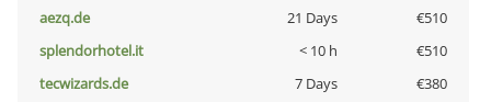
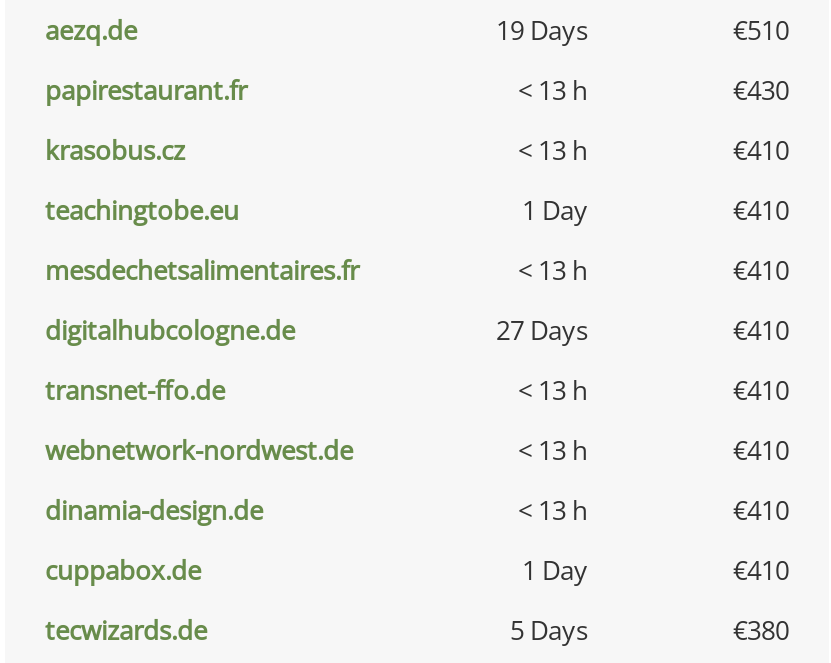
[287,8,337,27] 21 Days -> [496,12,588,48] 19 Days
[39,41,447,60] splendorhotel.it | < 10 h | €510 -> [45,72,789,588] papirestaurant.fr | < 13 h | €430 | krasobus.cz | < 13 h | €410 | teachingtobe.eu | 1 Day | €410 | mesdechetsalimentaires.fr | < 13 h | €410 | digitalhubcologne.de | 27 Days | €410 | transnet-ffo.de | < 13 h | €410 | webnetwork-nordwest.de | < 13 h | €410 | dinamia-design.de | < 13 h | €410 | cuppabox.de | 1 Day | €410
[294,73,337,93] 7 Days -> [510,612,588,648] 5 Days

